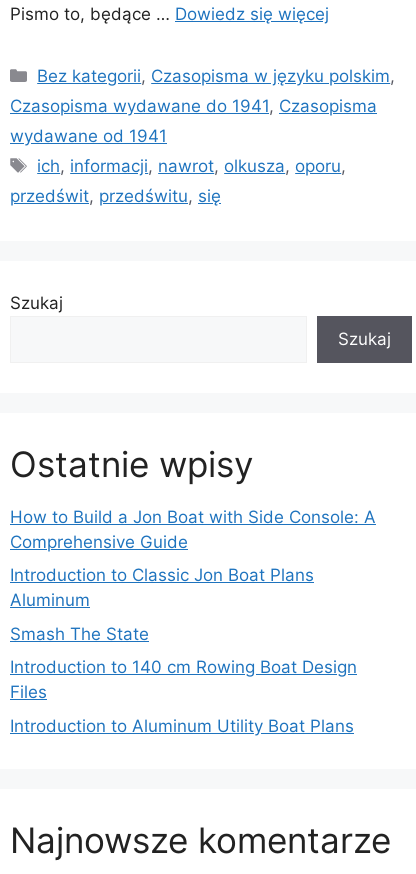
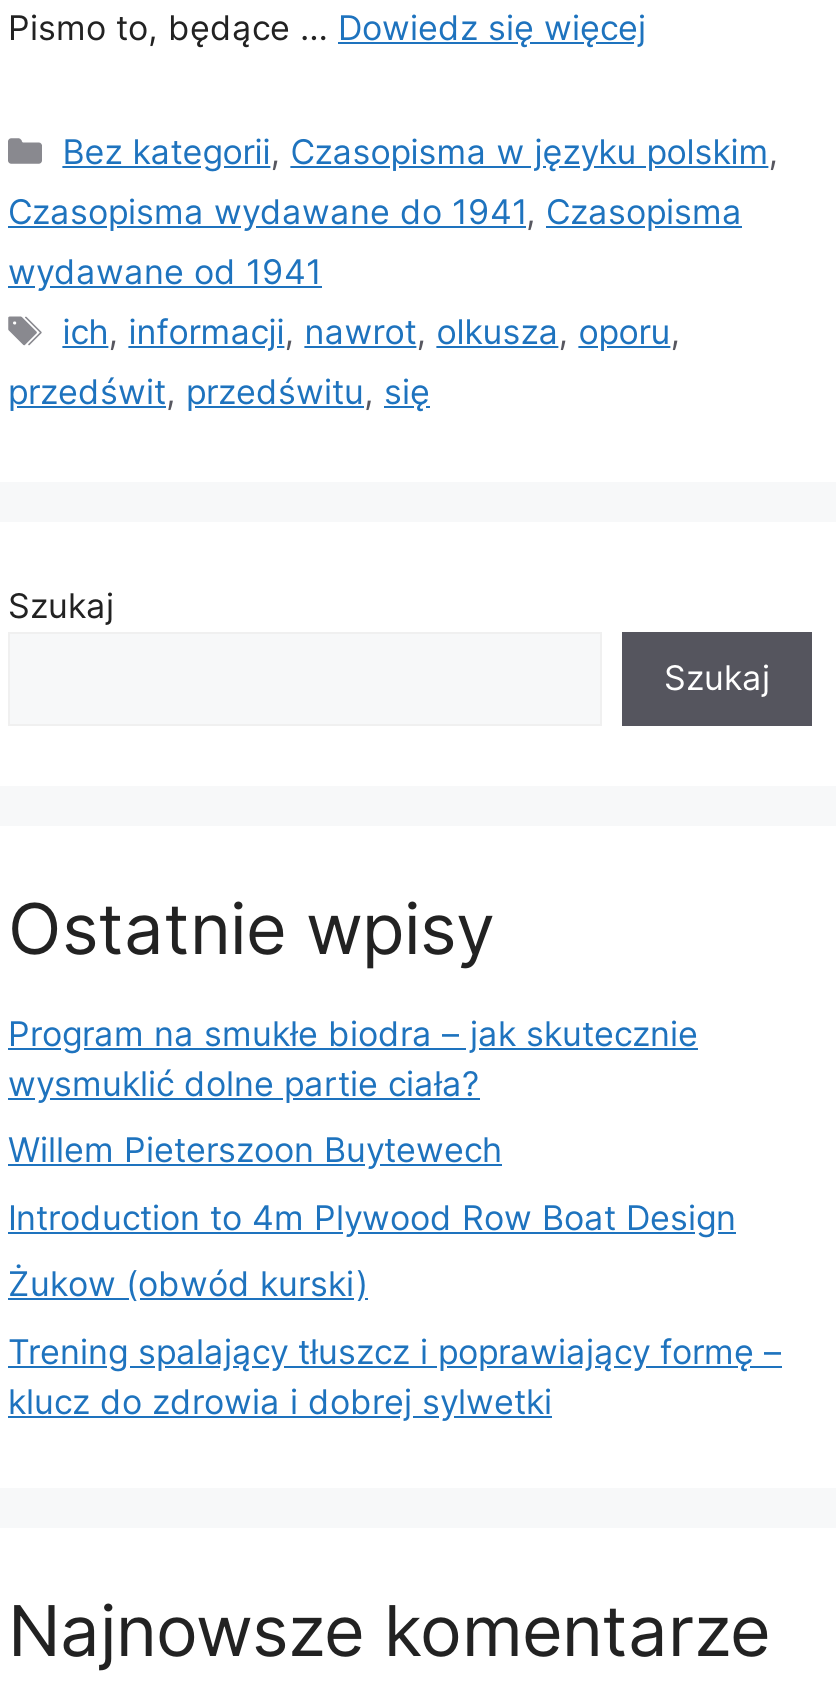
[10,506,376,551] How to Build a Jon Boat with Side Console: A | Comprehensive Guide -> [8,1013,698,1103] Program na smukłe biodra – jak skutecznie | wysmuklić dolne partie ciała?
[10,565,314,610] Introduction to Classic Jon Boat Plans | Aluminum -> [8,1130,502,1170] Willem Pieterszoon Buytewech
[10,623,149,643] Smash The State -> [8,1197,736,1237] Introduction to 4m Plywood Row Boat Design
[10,657,357,702] Introduction to 140 cm Rowing Boat Design | Files -> [8,1264,368,1304] Żukow (obwód kurski)
[10,715,354,735] Introduction to Aluminum Utility Boat Plans -> [8,1331,782,1421] Trening spalający tłuszcz i poprawiający formę – | klucz do zdrowia i dobrej sylwetki

